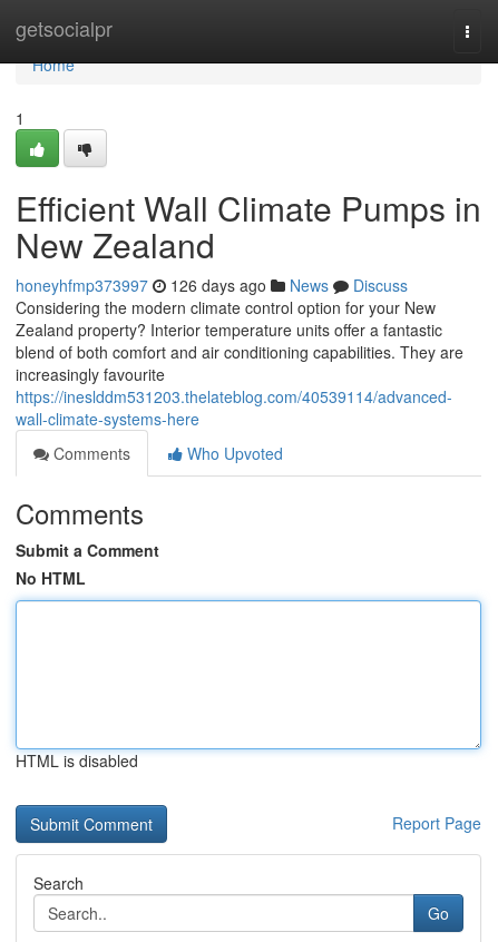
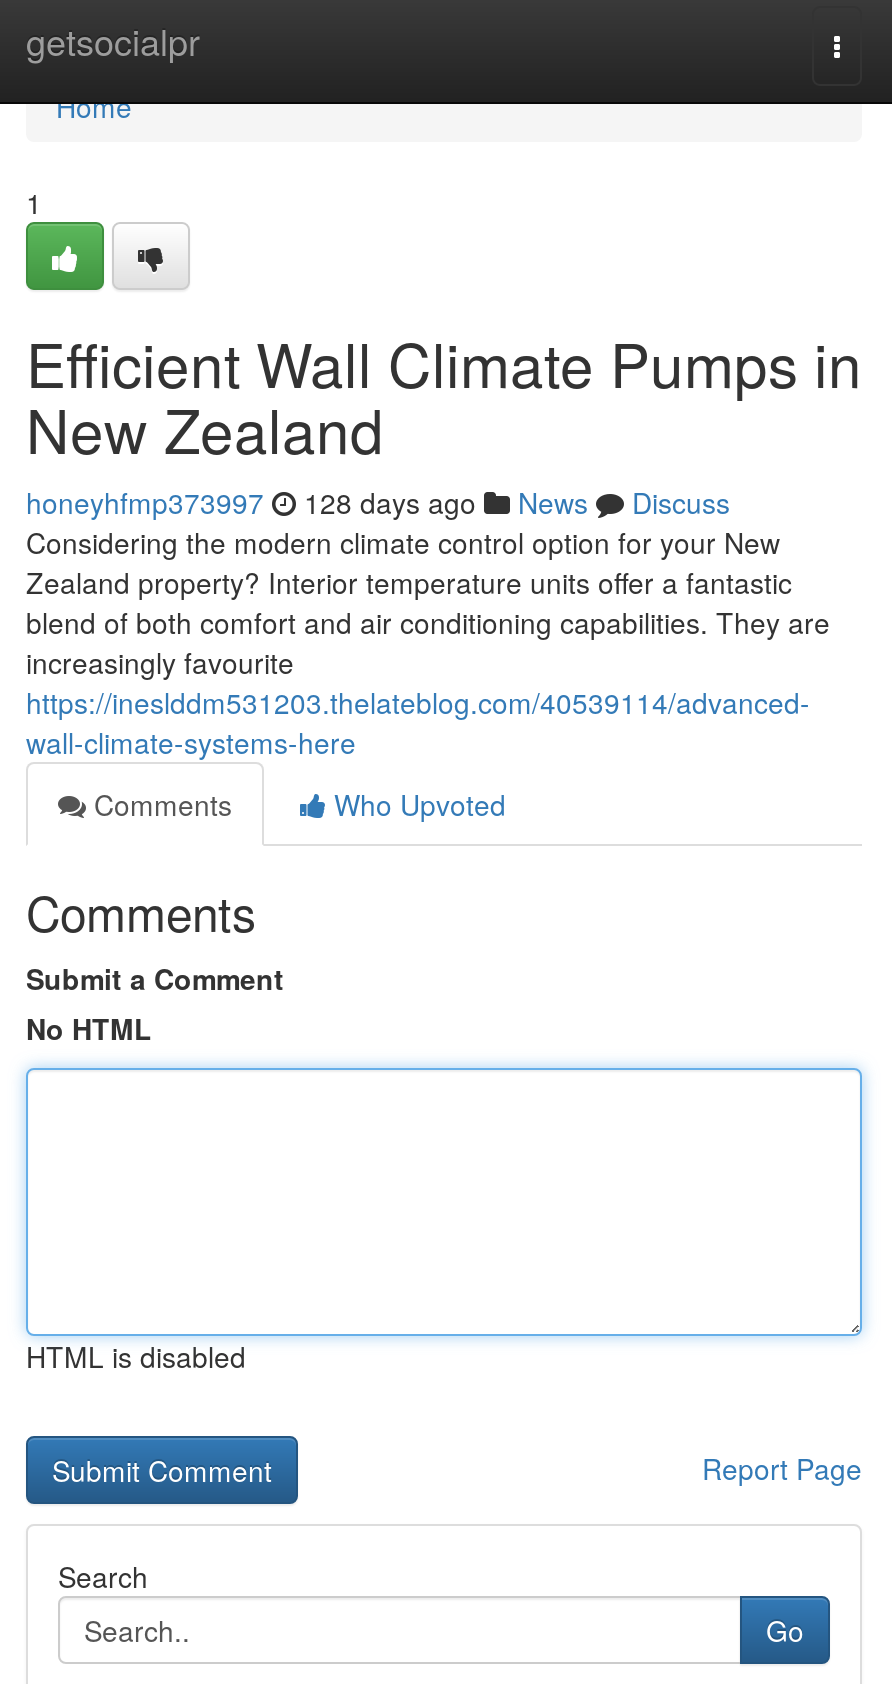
[16,274,408,296] honeyhfmp373997 126 days ago News Discuss -> [26,482,730,522] honeyhfmp373997 128 days ago News Discuss

